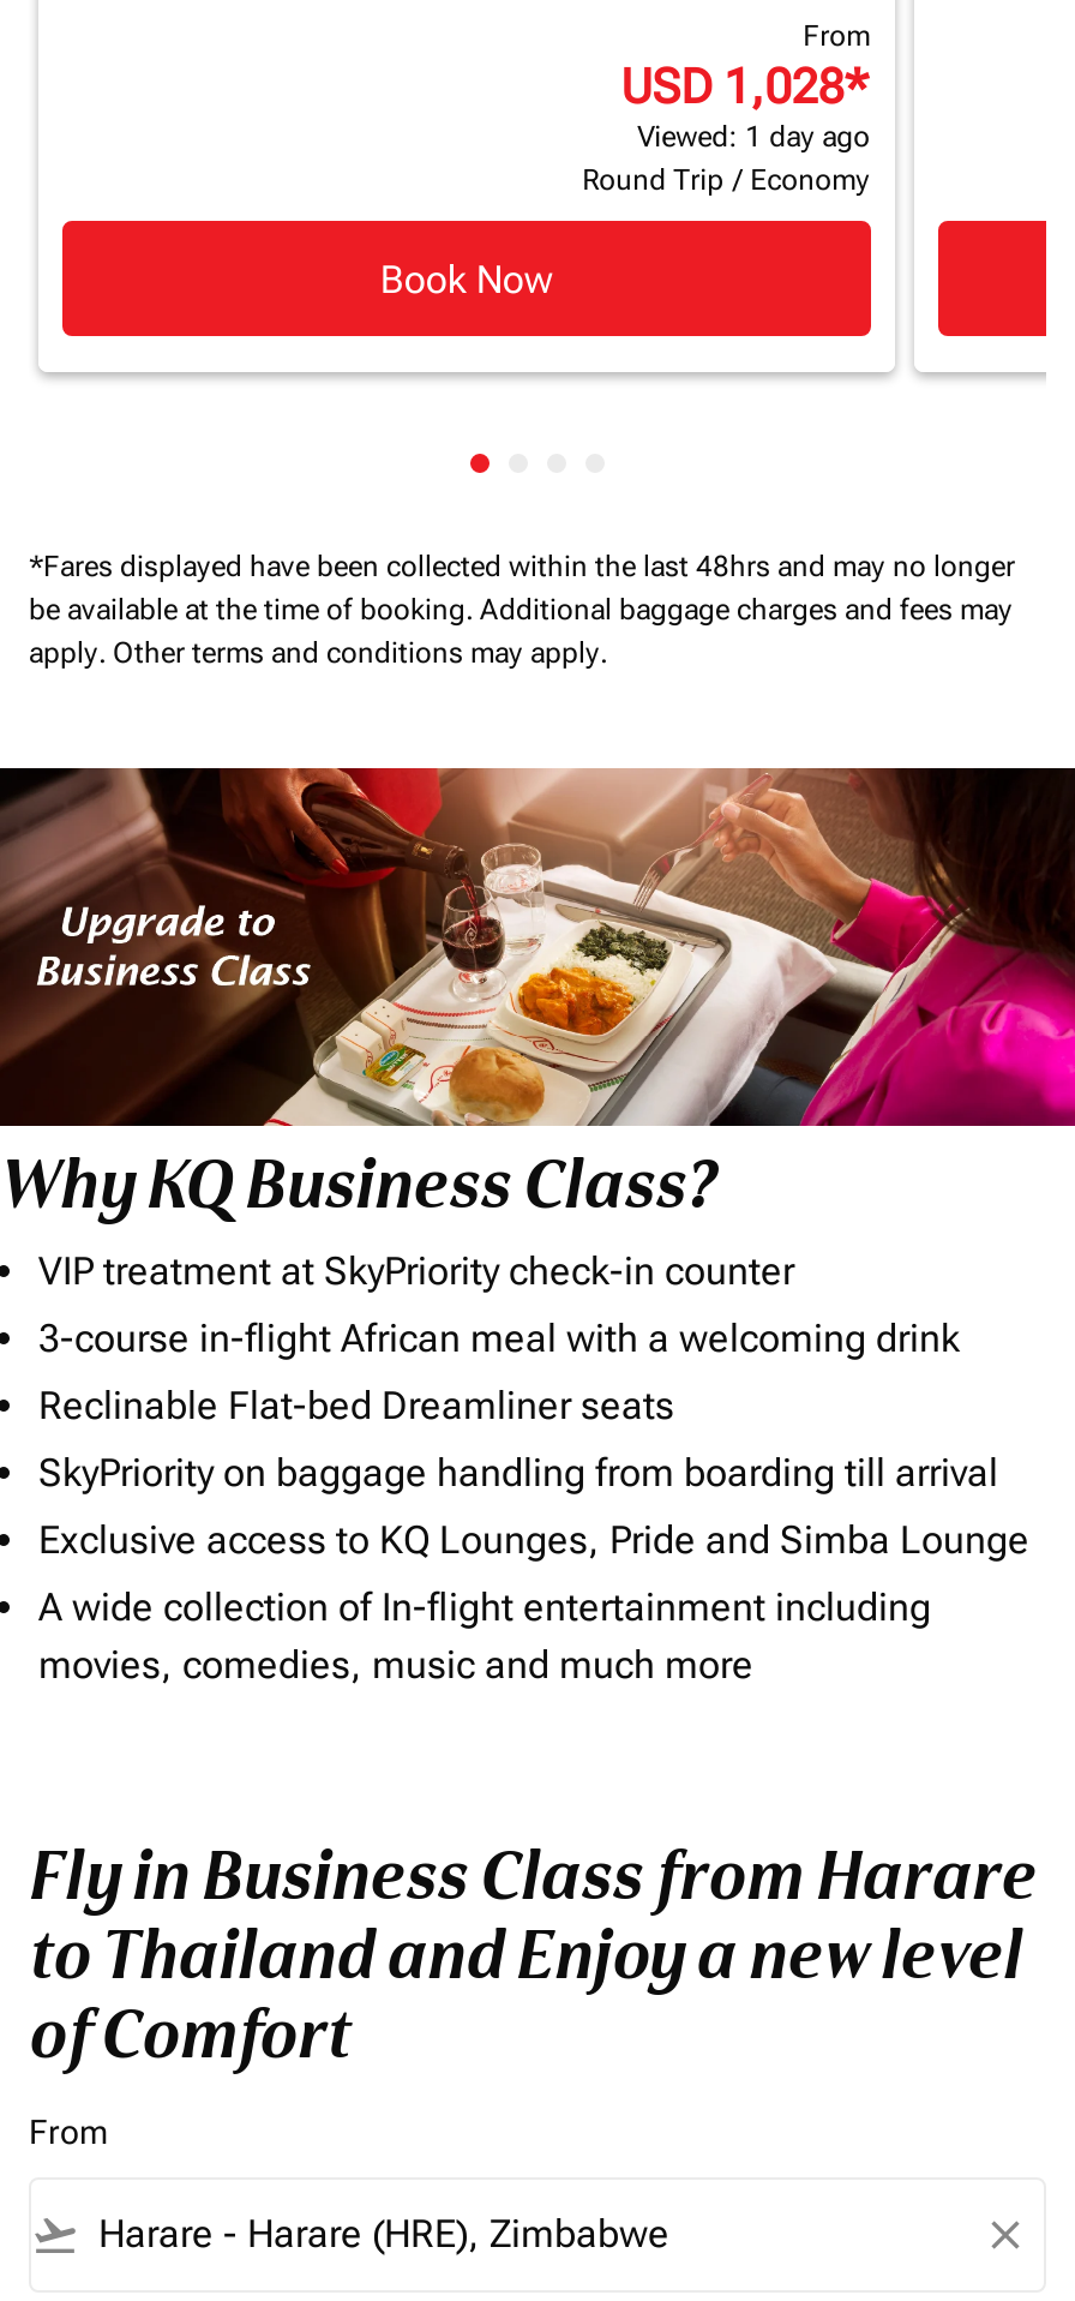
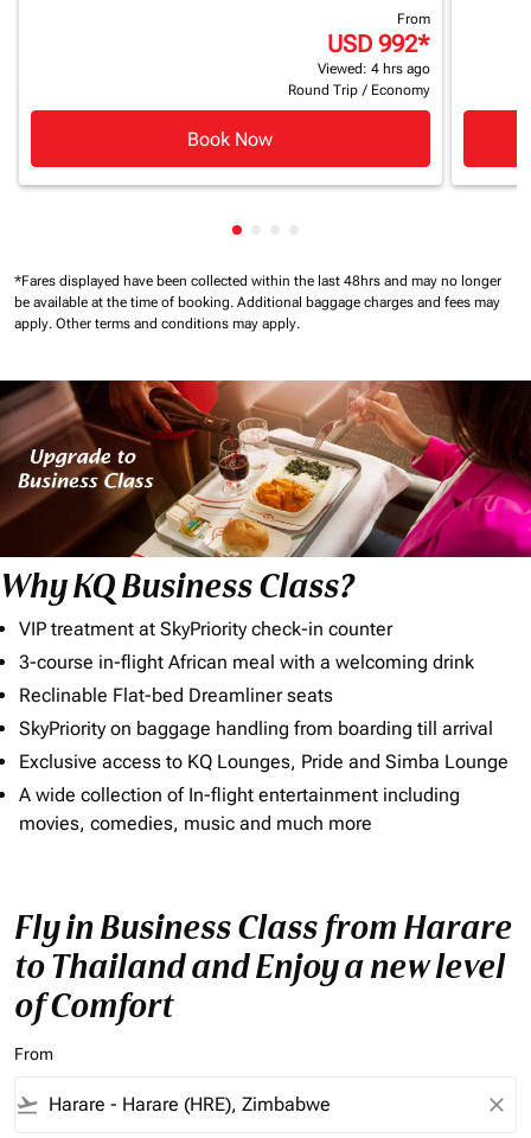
[621,58,870,115] USD 1,028* -> [327,30,430,58] USD 992*
[637,120,870,154] Viewed: 1 day ago -> [317,60,430,77] Viewed: 4 hrs ago

